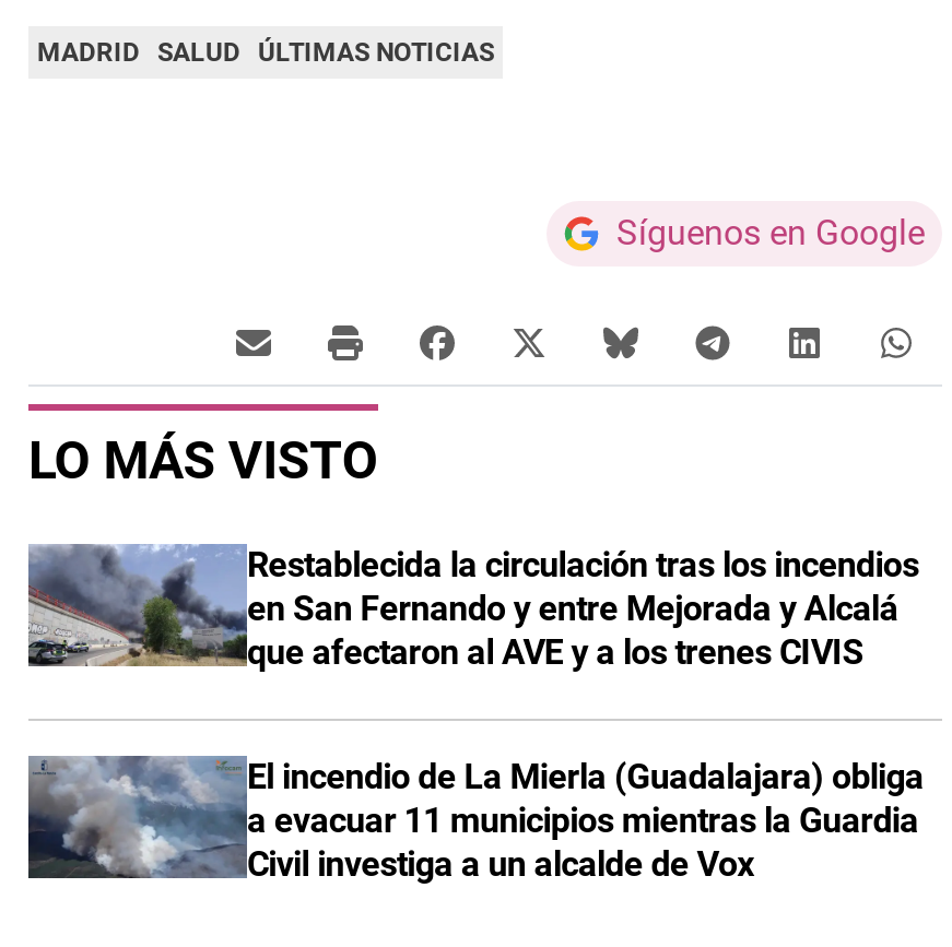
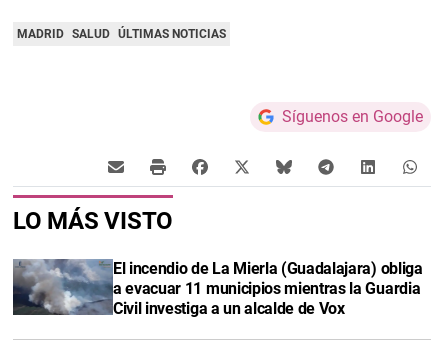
[28,543,919,672] [image] | Restablecida la circulación tras los incendios | en San Fernando y entre Mejorada y Alcalá | que afectaron al AVE y a los trenes CIVIS -> none

